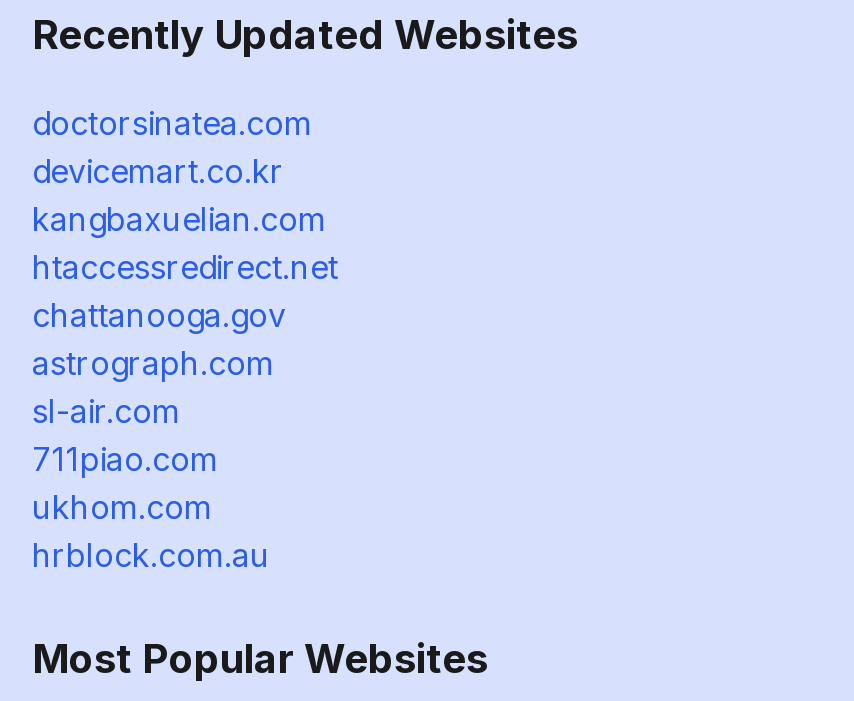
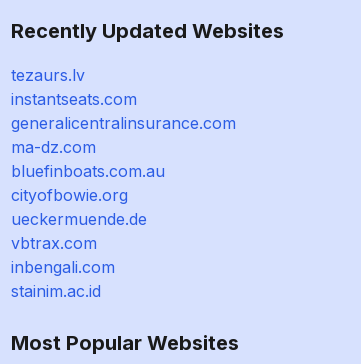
[32,103,338,575] doctorsinatea.com | devicemart.co.kr | kangbaxuelian.com | htaccessredirect.net | chattanooga.gov | astrograph.com | sl-air.com | 711piao.com | ukhom.com | hrblock.com.au -> [11,65,236,301] tezaurs.lv | instantseats.com | generalicentralinsurance.com | ma-dz.com | bluefinboats.com.au | cityofbowie.org | ueckermuende.de | vbtrax.com | inbengali.com | stainim.ac.id

